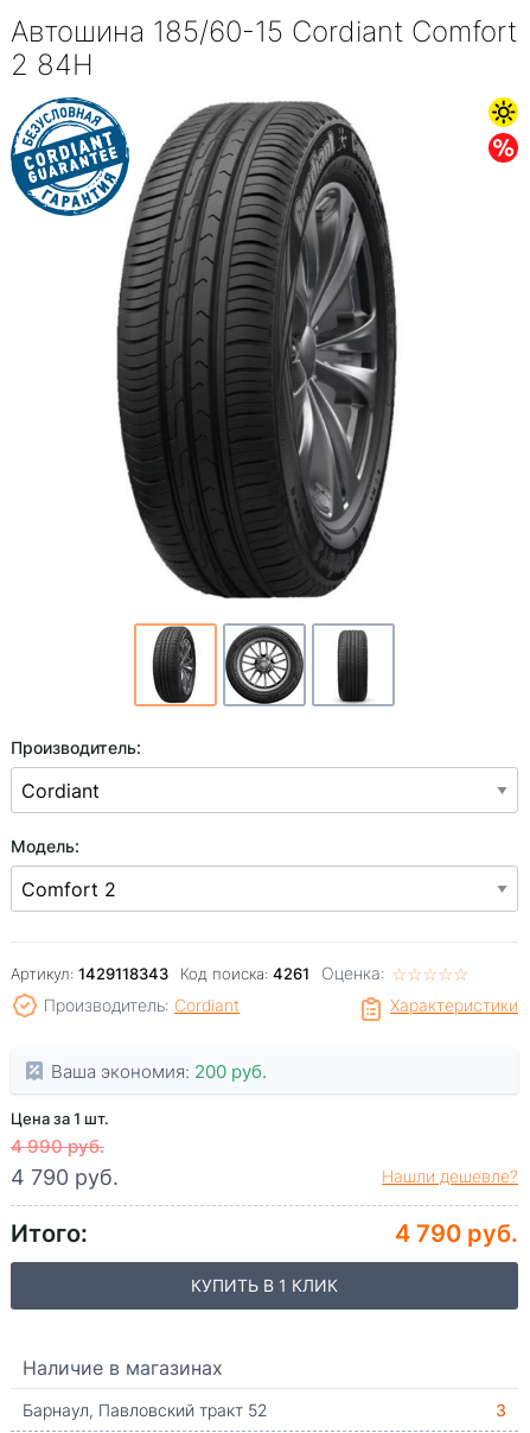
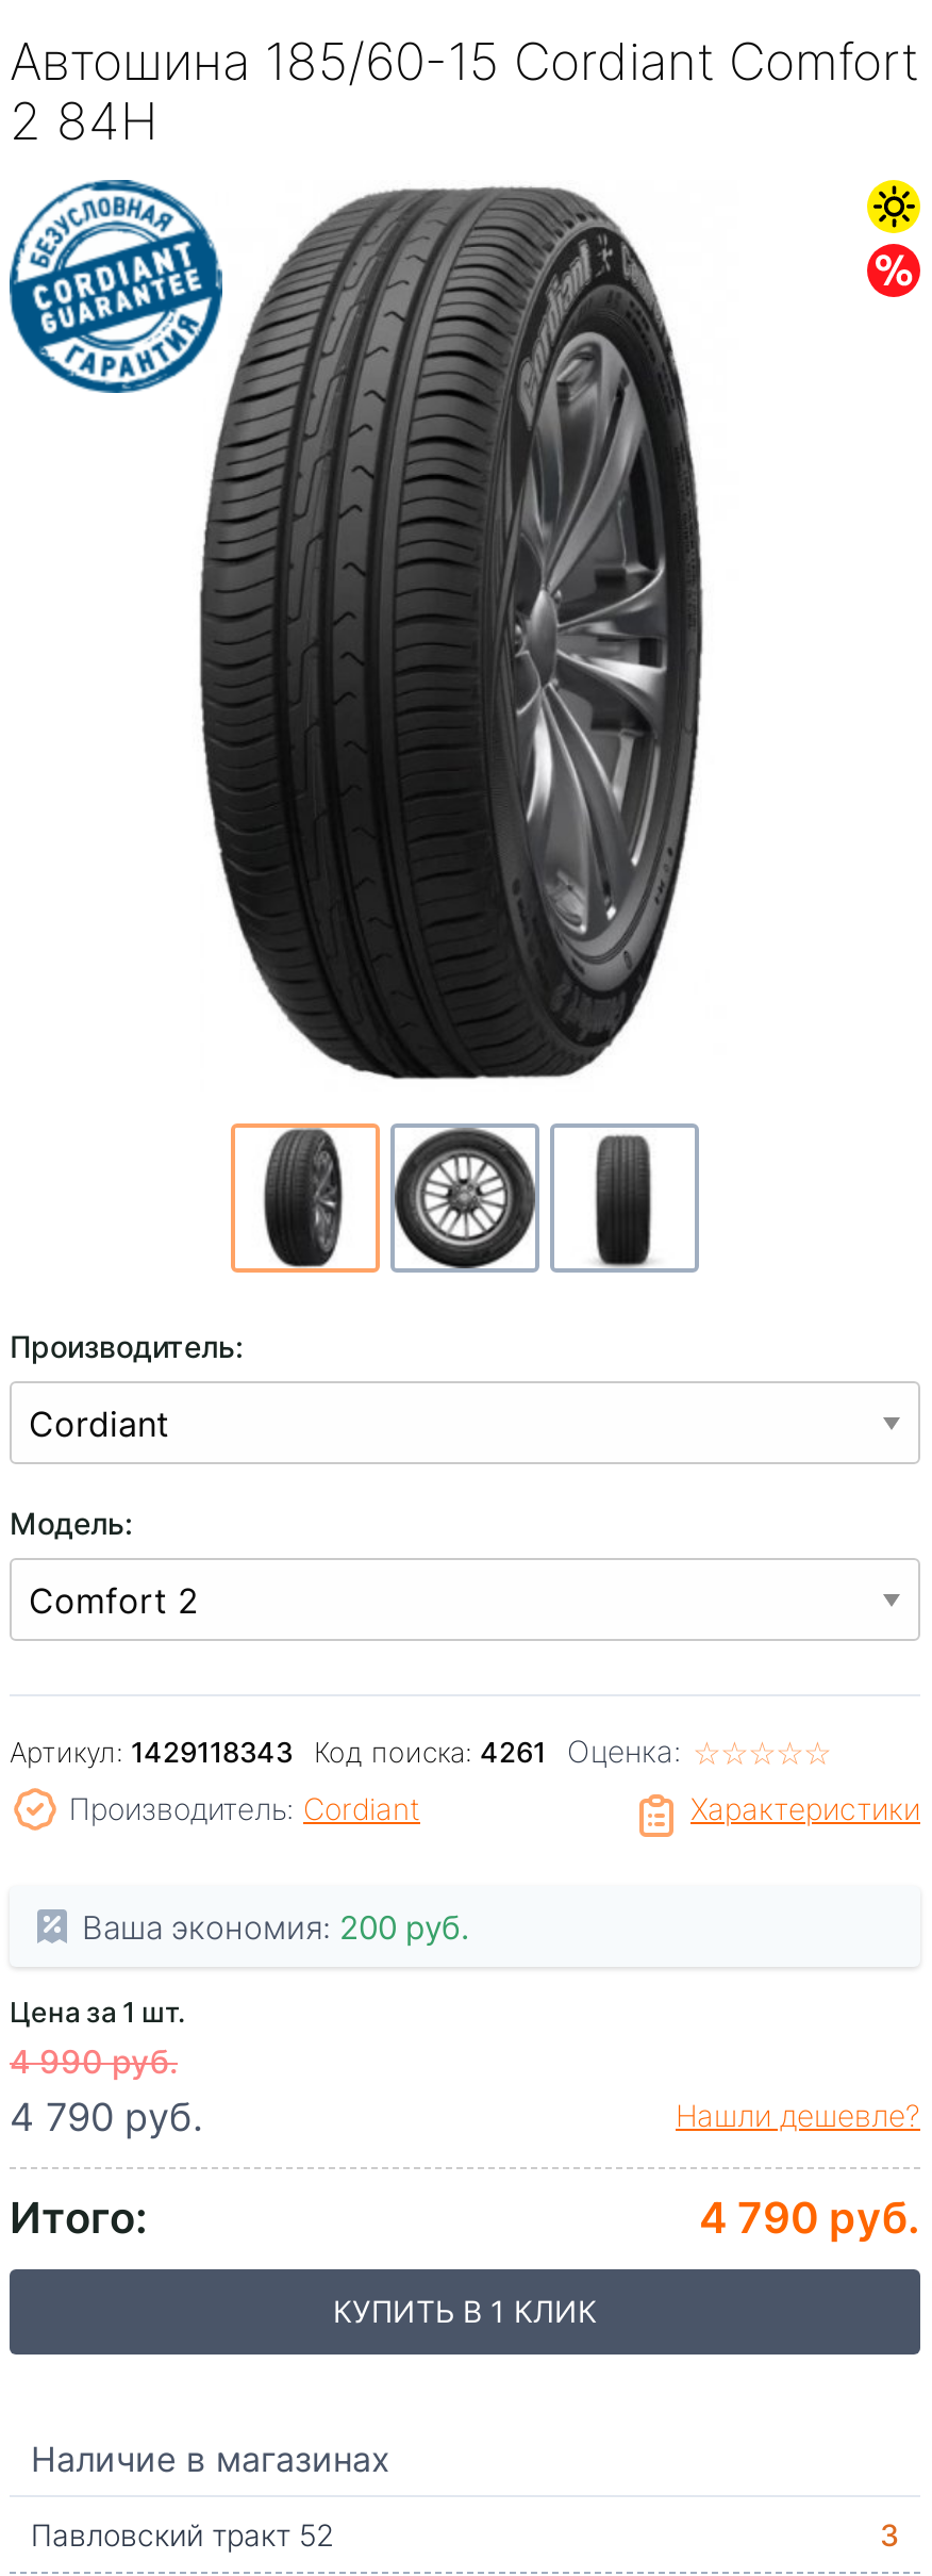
[23,1399,268,1421] Барнаул, Павловский тракт 52 -> [31,2514,335,2555] Павловский тракт 52

